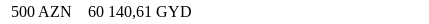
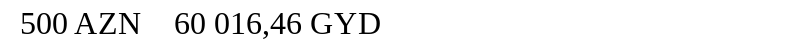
[11,3,192,20] 500 AZN 60 140,61 GYD -> [20,7,382,41] 500 AZN 60 016,46 GYD

